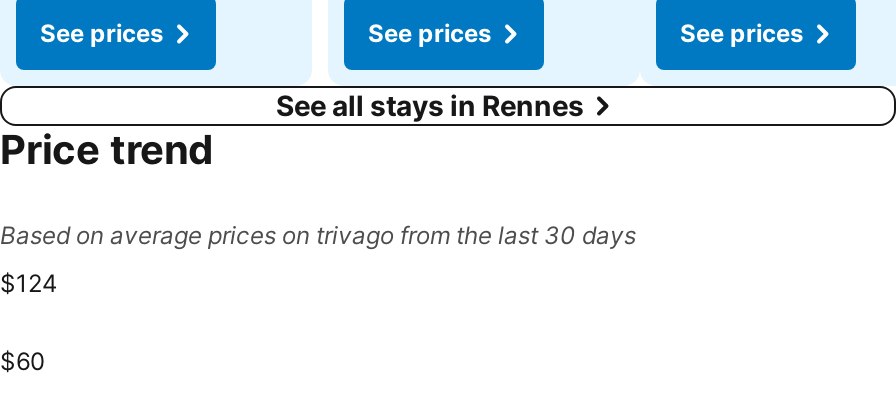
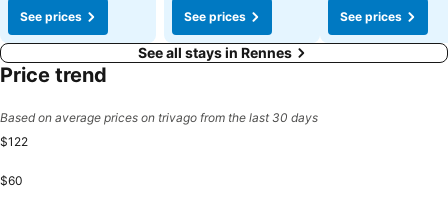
[0,268,58,298] $124 -> [0,134,28,149] $122

